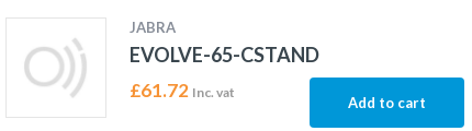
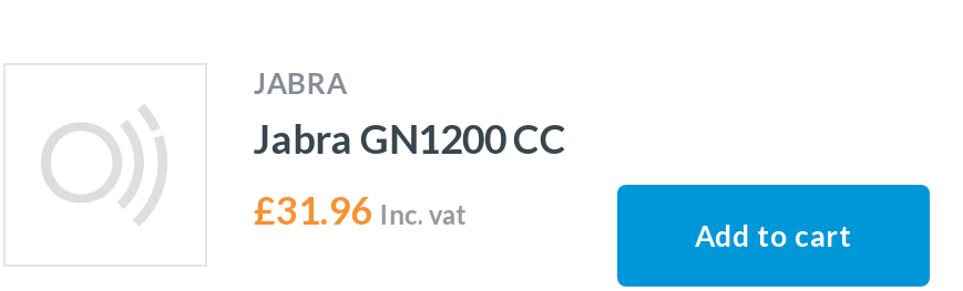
[129,43,319,67] EVOLVE-65-CSTAND -> [253,114,566,163] Jabra GN1200 CC
[129,79,235,102] £61.72 Inc. vat -> [253,187,466,234] £31.96 Inc. vat

